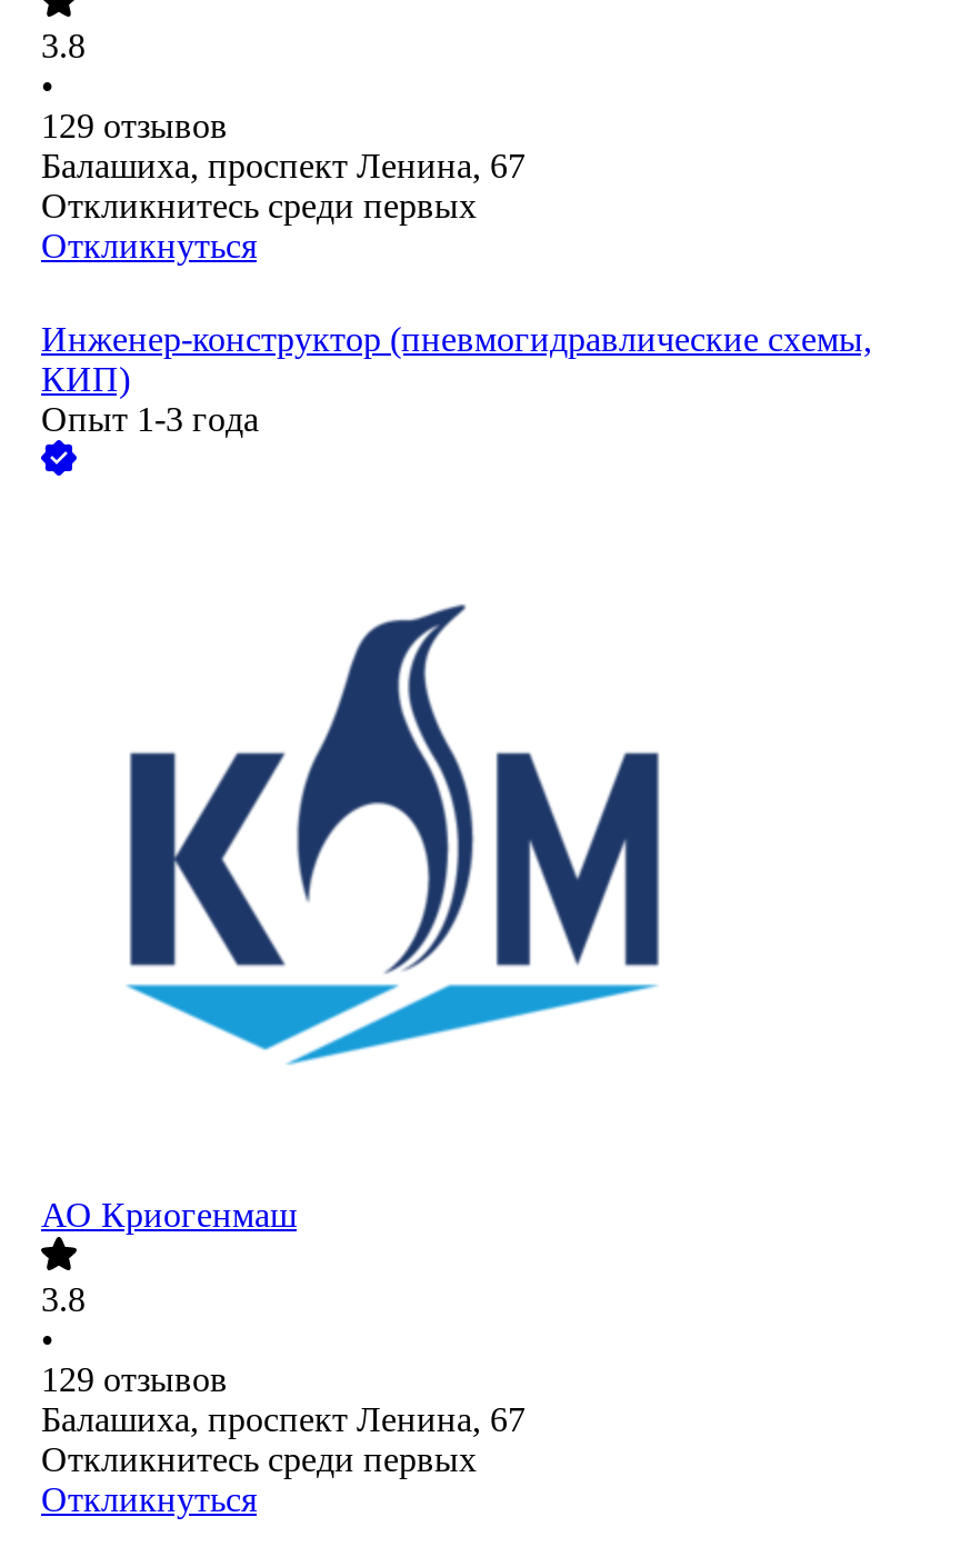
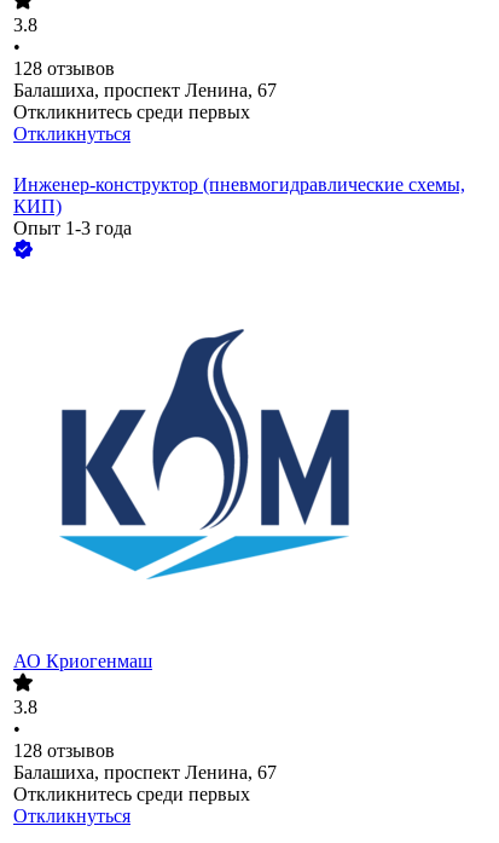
[41,107,228,145] 129 отзывов -> [13,58,115,79] 128 отзывов
[41,1361,228,1399] 129 отзывов -> [13,741,115,761] 128 отзывов

